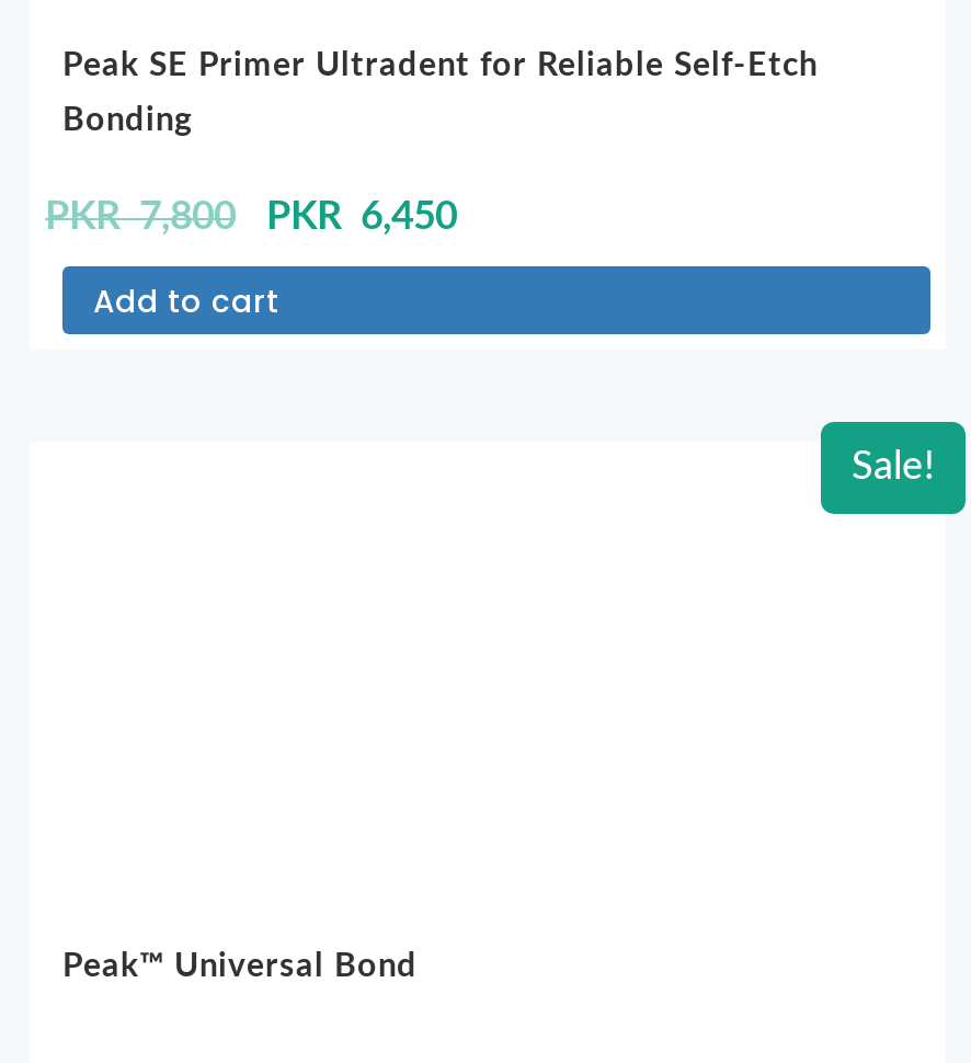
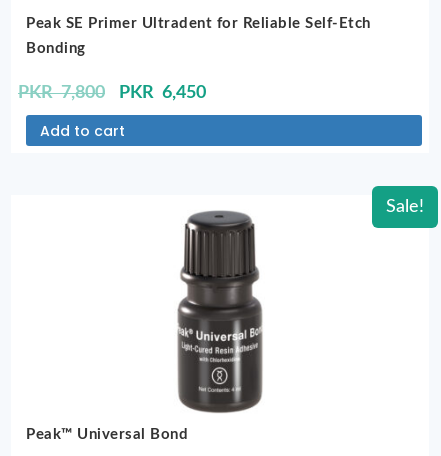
none -> [177,210,263,414] [image]

